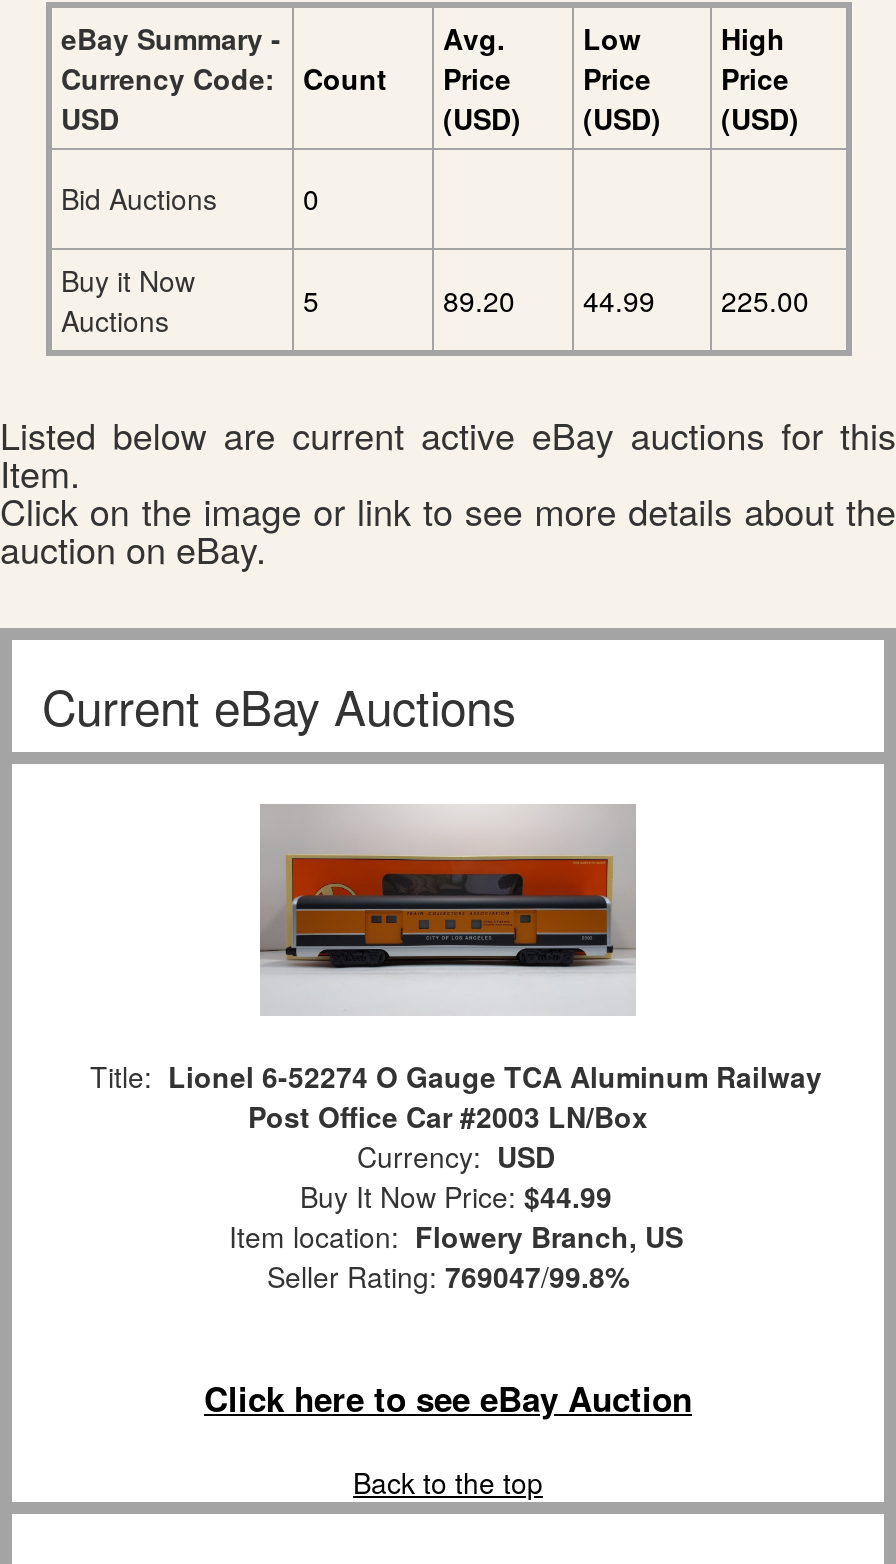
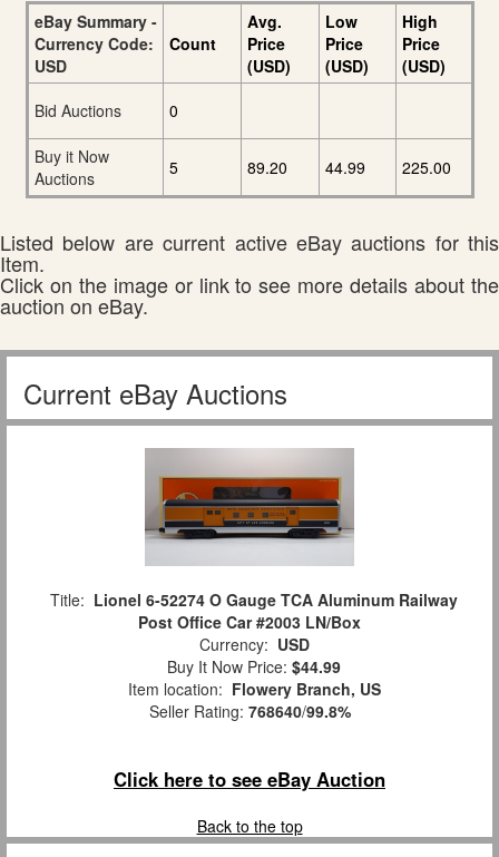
[267,1255,629,1295] Seller Rating: 769047/99.8% -> [149,699,350,722] Seller Rating: 768640/99.8%

